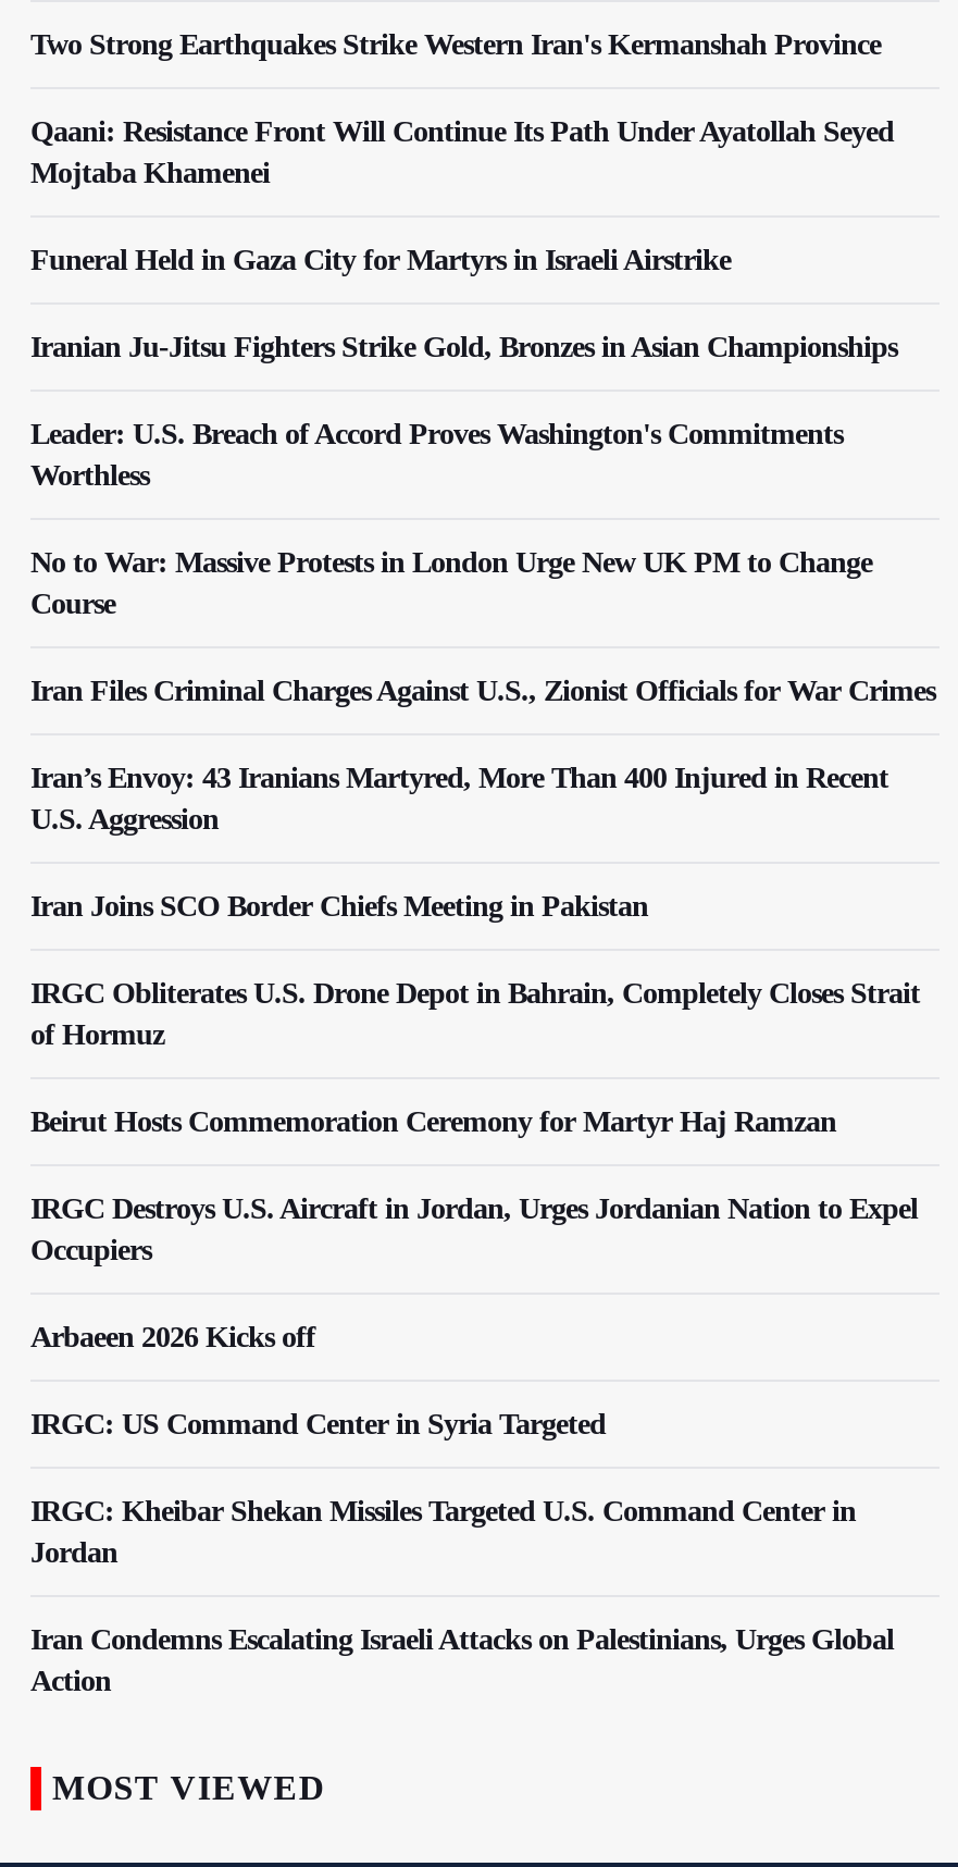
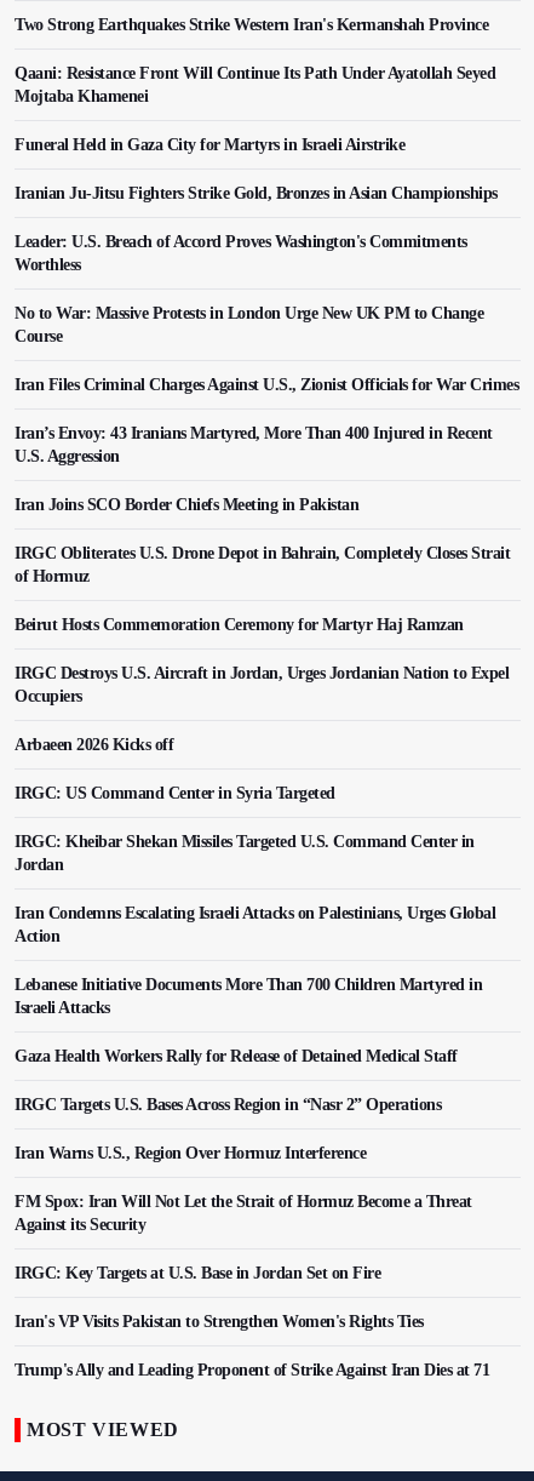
none -> [15,976,489,1379] Lebanese Initiative Documents More Than 700 Children Martyred in | Israeli Attacks | Gaza Health Workers Rally for Release of Detained Medical Staff | IRGC Targets U.S. Bases Across Region in “Nasr 2” Operations | Iran Warns U.S., Region Over Hormuz Interference | FM Spox: Iran Will Not Let the Strait of Hormuz Become a Threat | Against its Security | IRGC: Key Targets at U.S. Base in Jordan Set on Fire | Iran's VP Visits Pakistan to Strengthen Women's Rights Ties | Trump's Ally and Leading Proponent of Strike Against Iran Dies at 71

